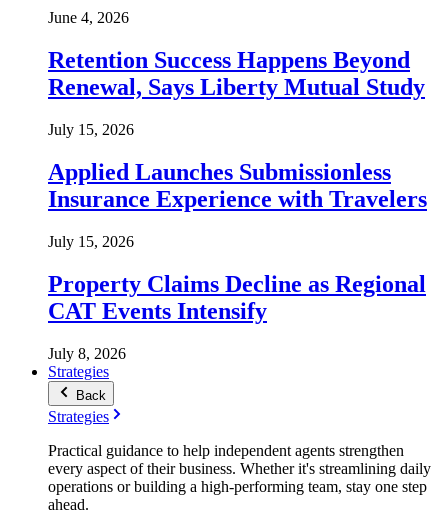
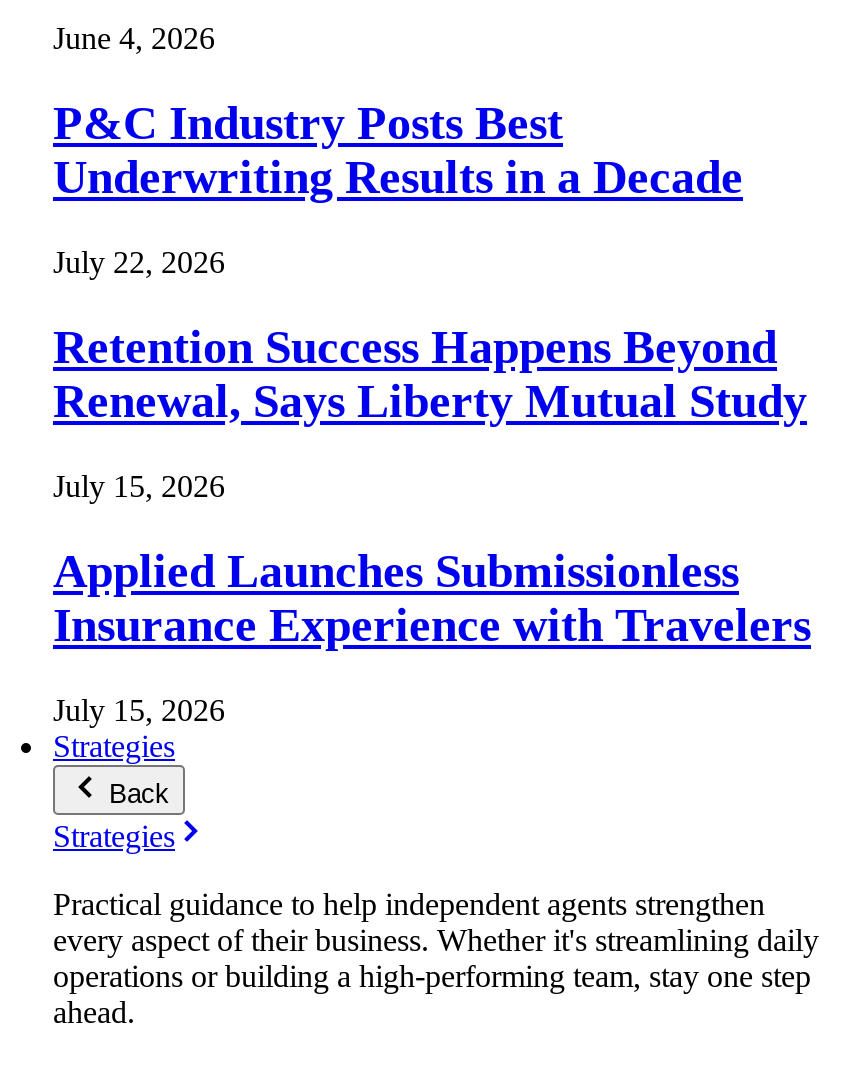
none -> [53,98,743,279] P&C Industry Posts Best | Underwriting Results in a Decade | July 22, 2026
moved [48,47,427,250] -> [53,321,811,727]: Retention Success Happens Beyond | Renewal, Says Liberty Mutual Study | July 15, 2026 | Applied Launches Submissionless | Insurance Experience with Travelers | July 15, 2026
[48,271,426,362] Property Claims Decline as Regional | CAT Events Intensify | July 8, 2026 -> none

